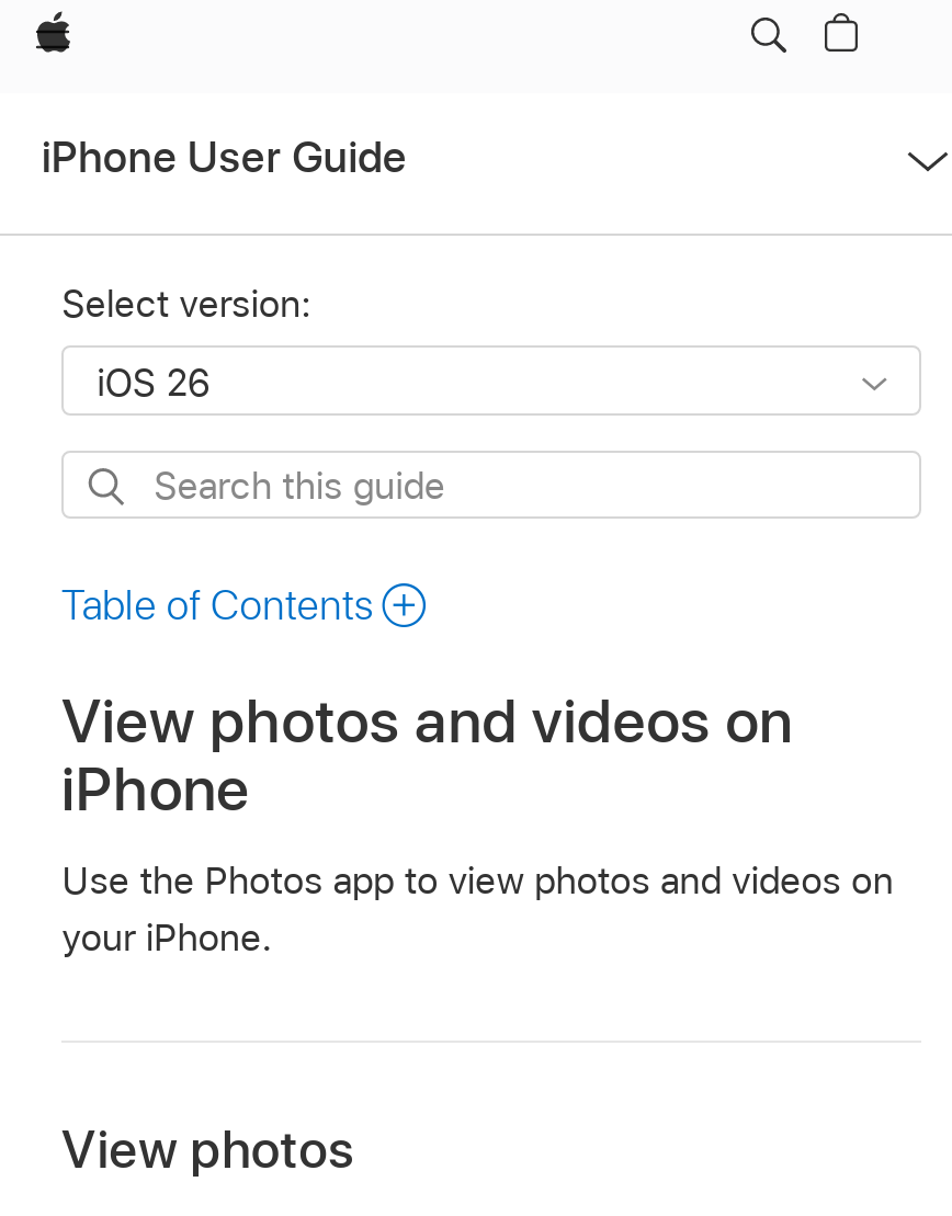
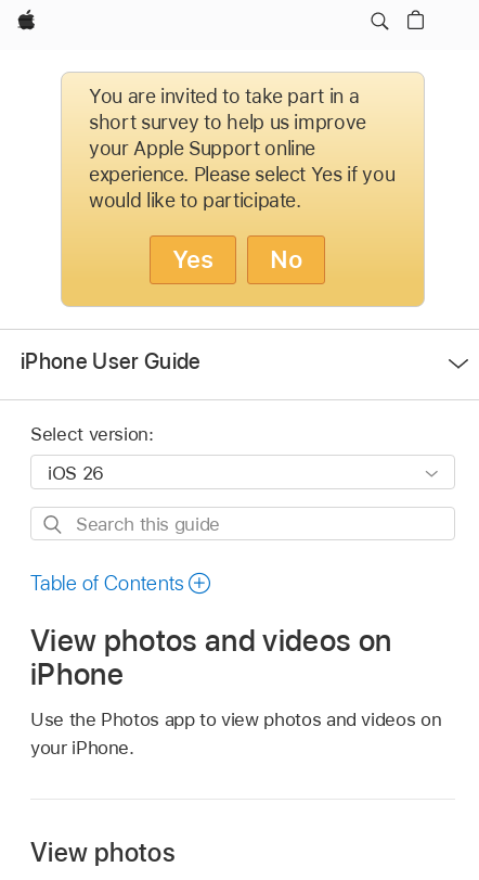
none -> [61,72,425,307] [image] | You are invited to take part in a | short survey to help us improve | your Apple Support online | experience. Please select Yes if you | would like to participate. | Yes | No

